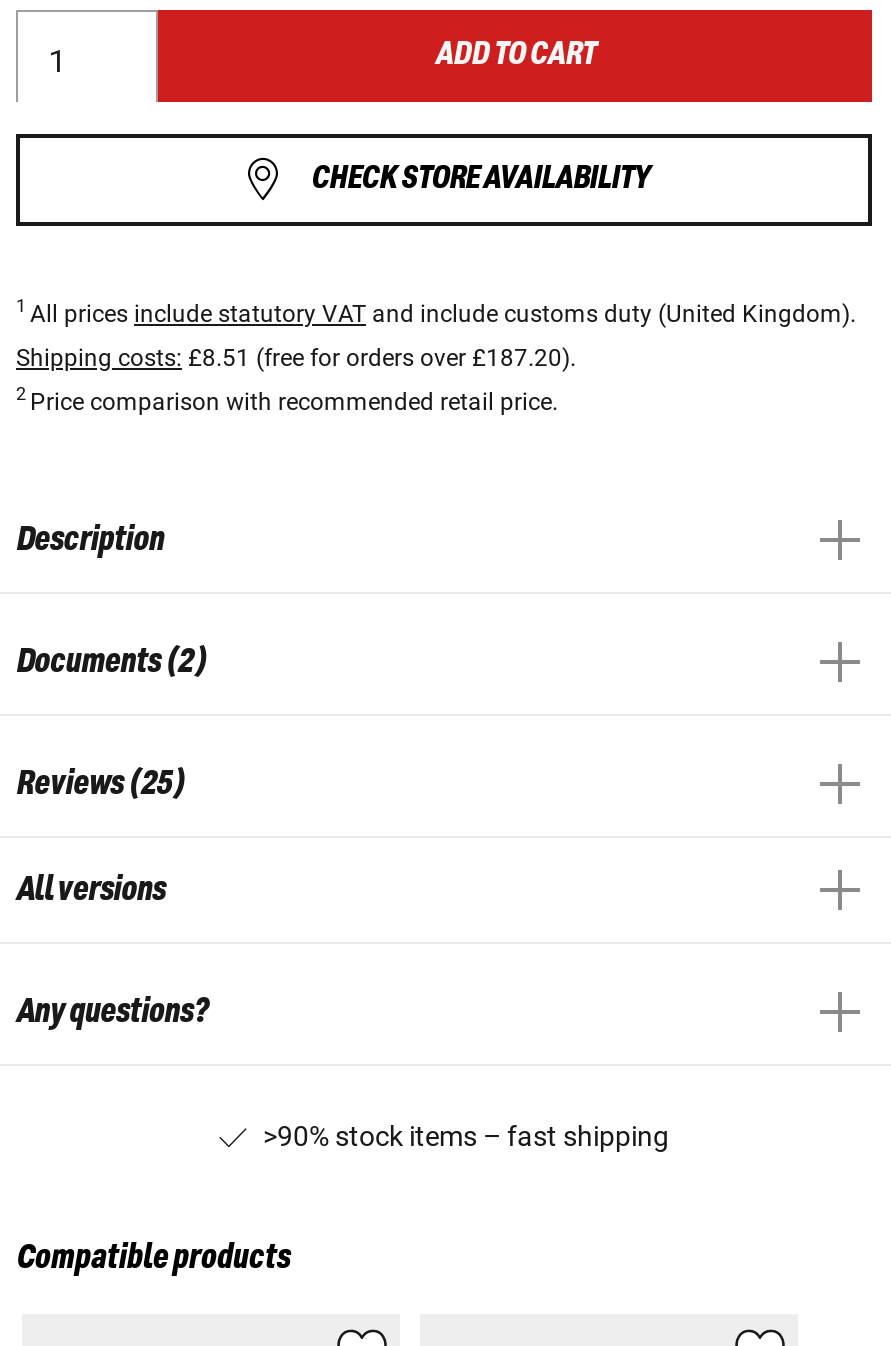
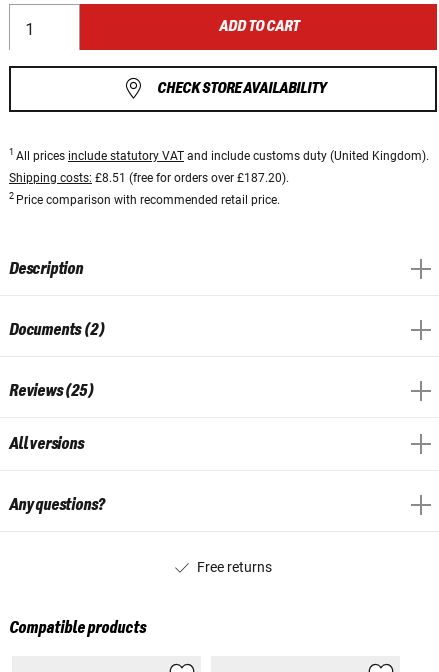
[263,1120,669,1152] >90% stock items – fast shipping -> [196,559,271,575] Free returns

